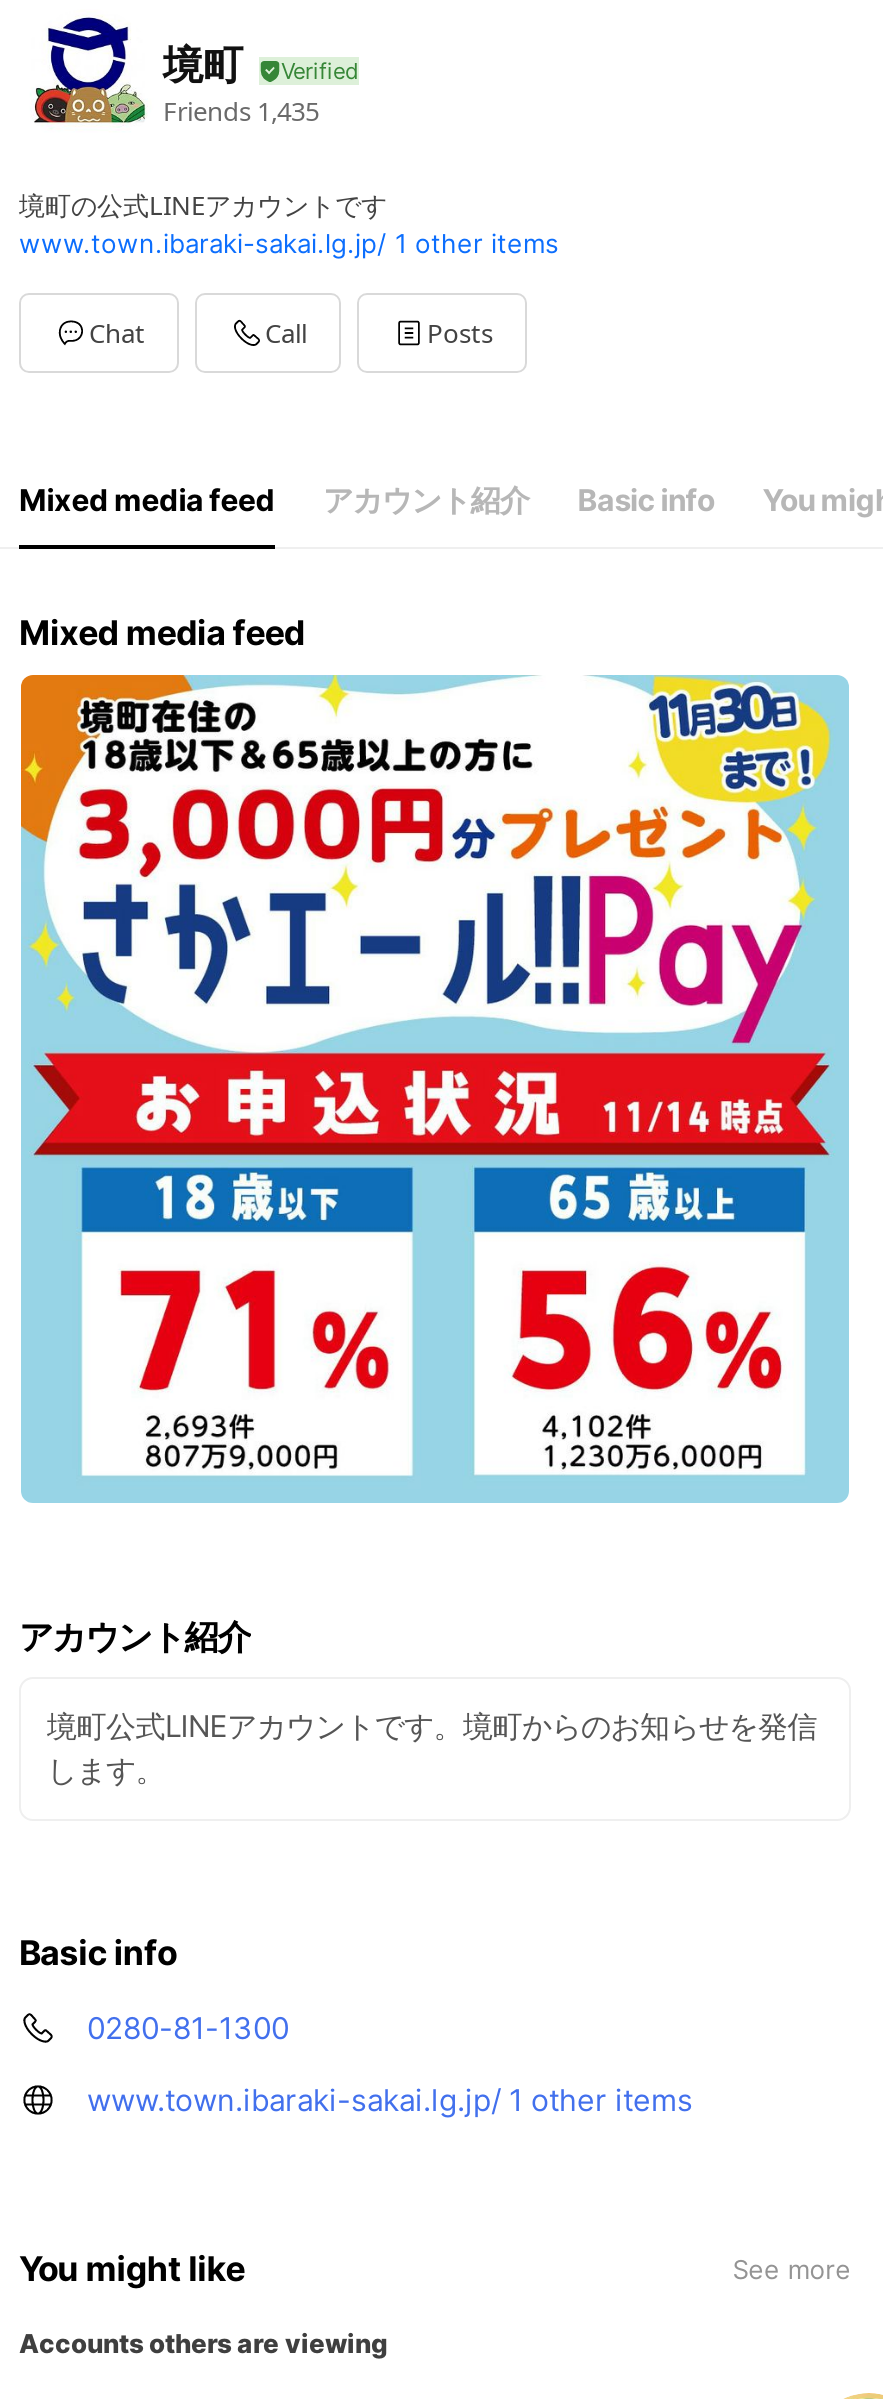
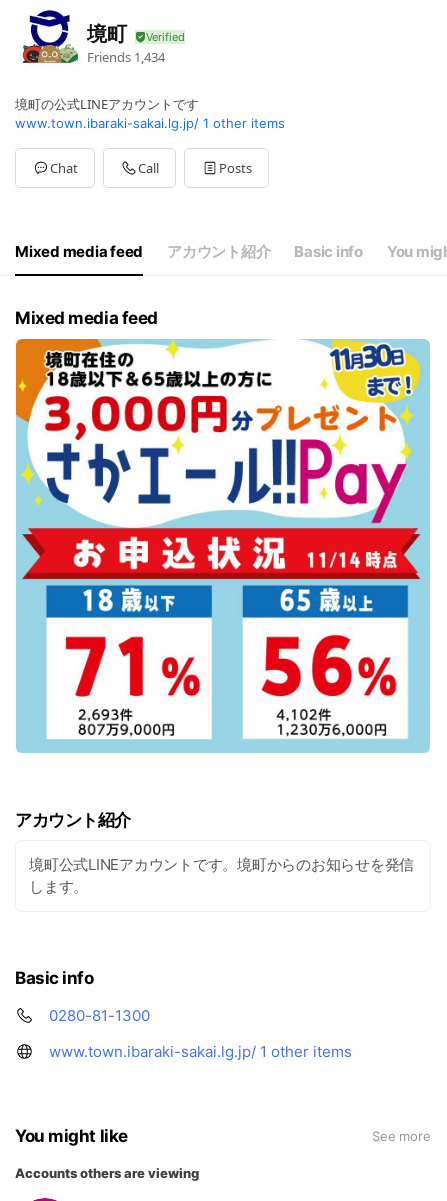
[163,92,319,128] Friends 1,435 -> [87,47,165,65] Friends 1,434

